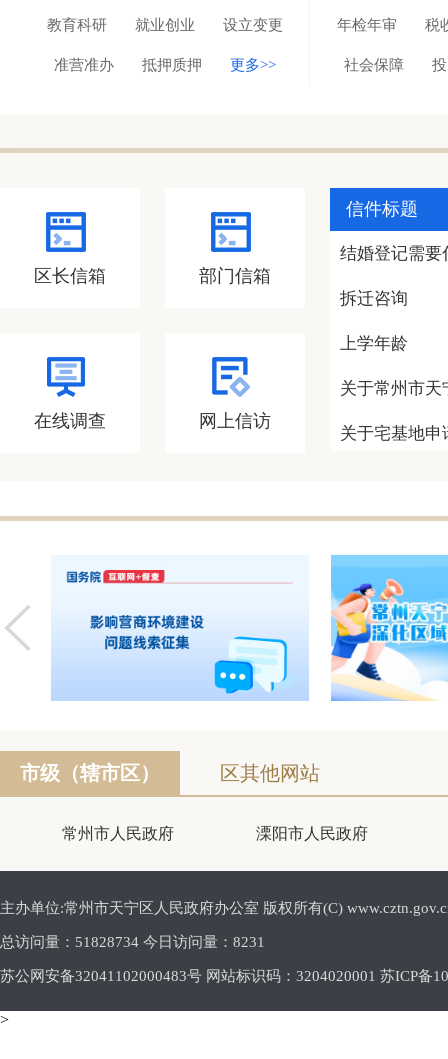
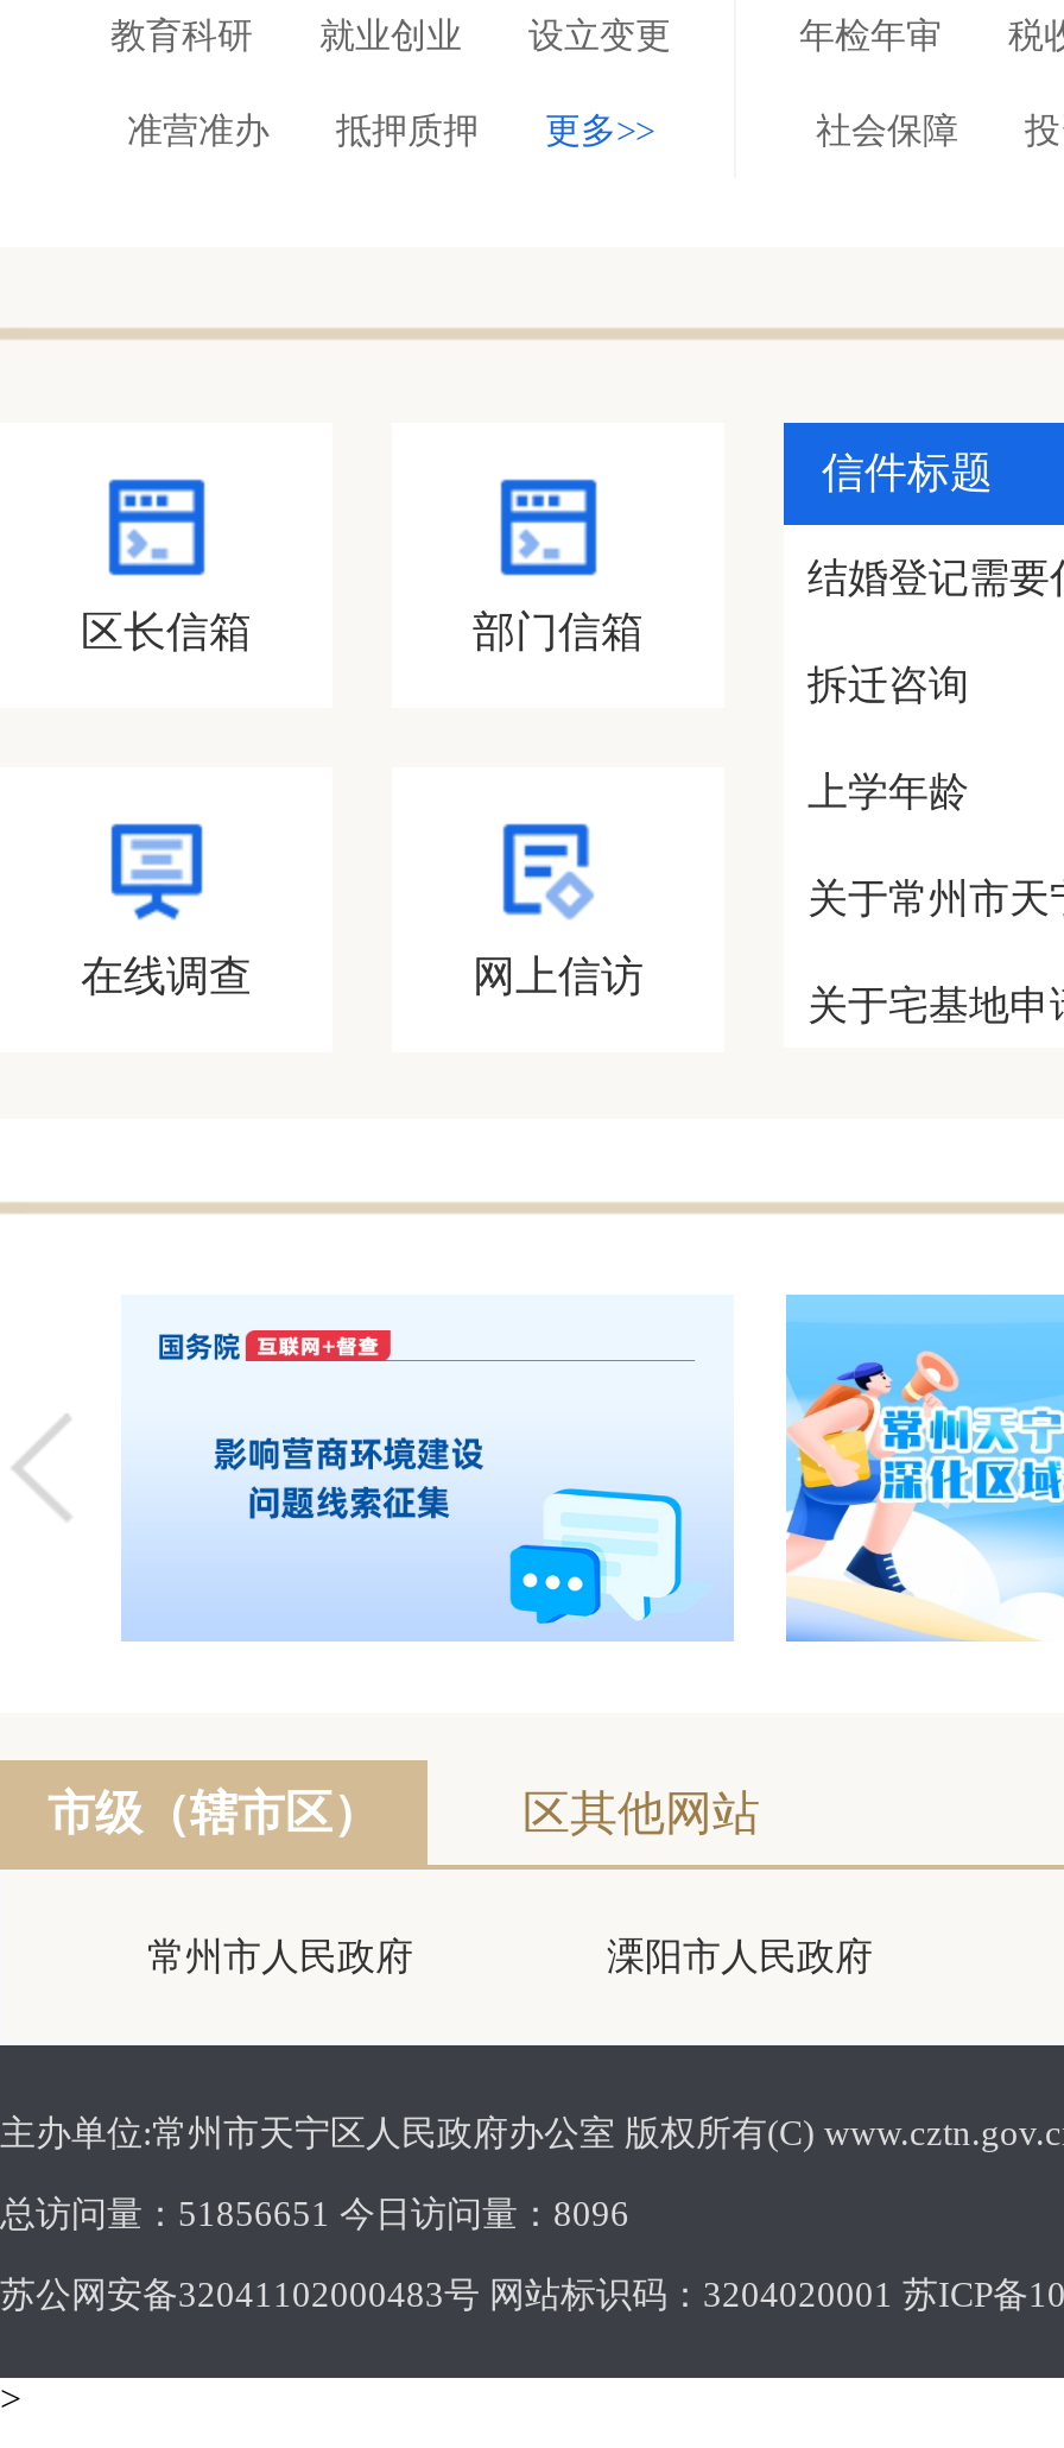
[0,934,265,950] 总访问量：51828734 今日访问量：8231 -> [0,2195,629,2233] 总访问量：51856651 今日访问量：8096

